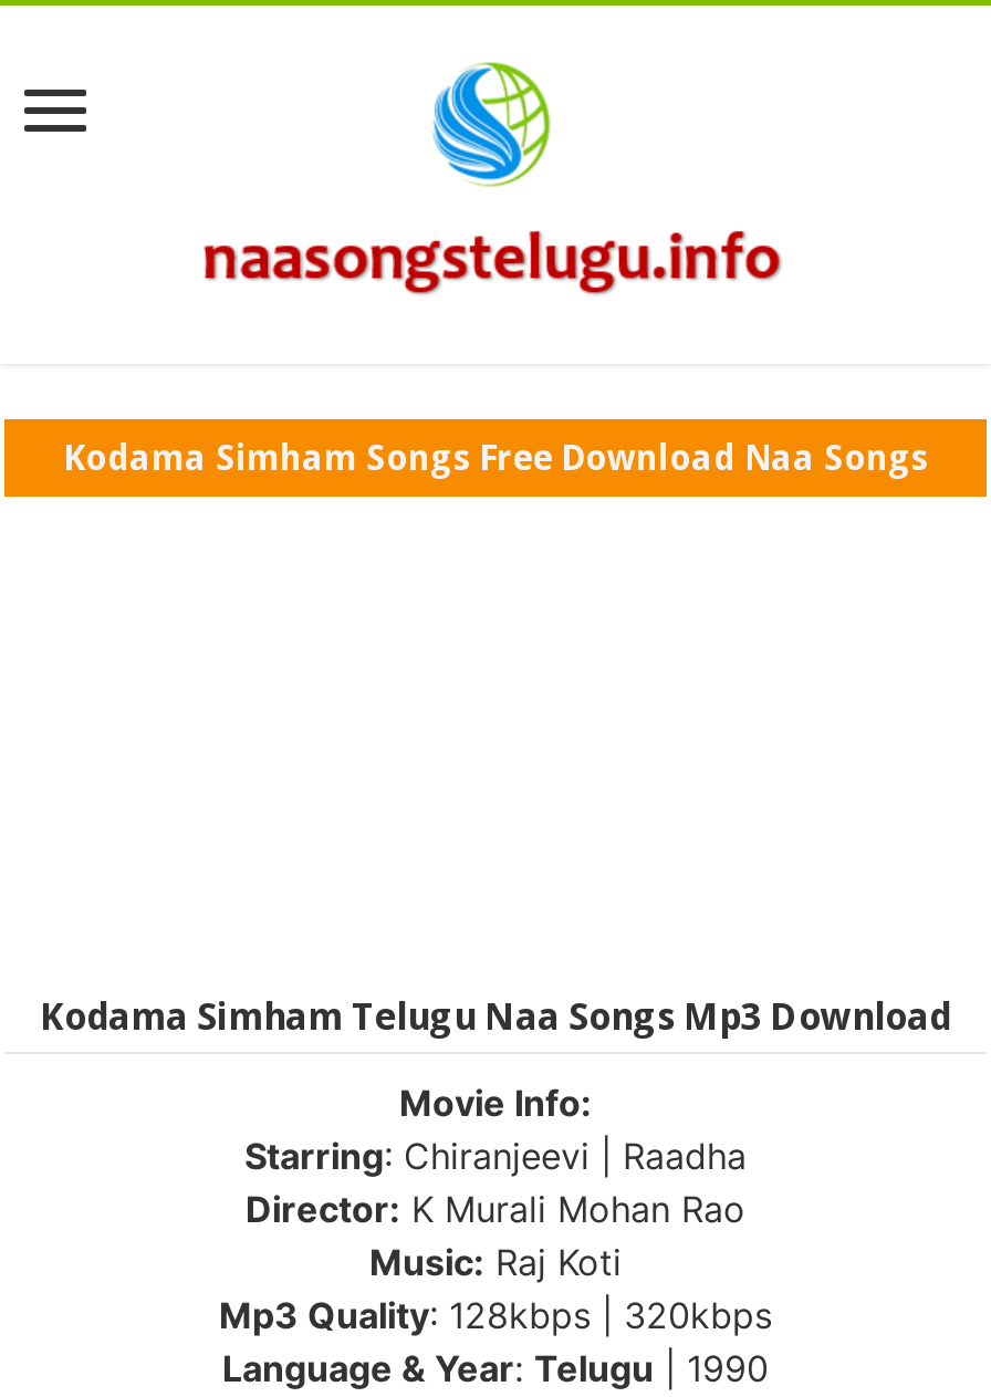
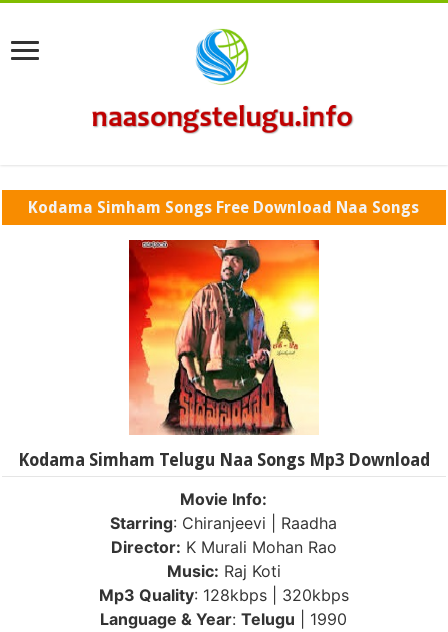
none -> [128,239,320,436] [image]

